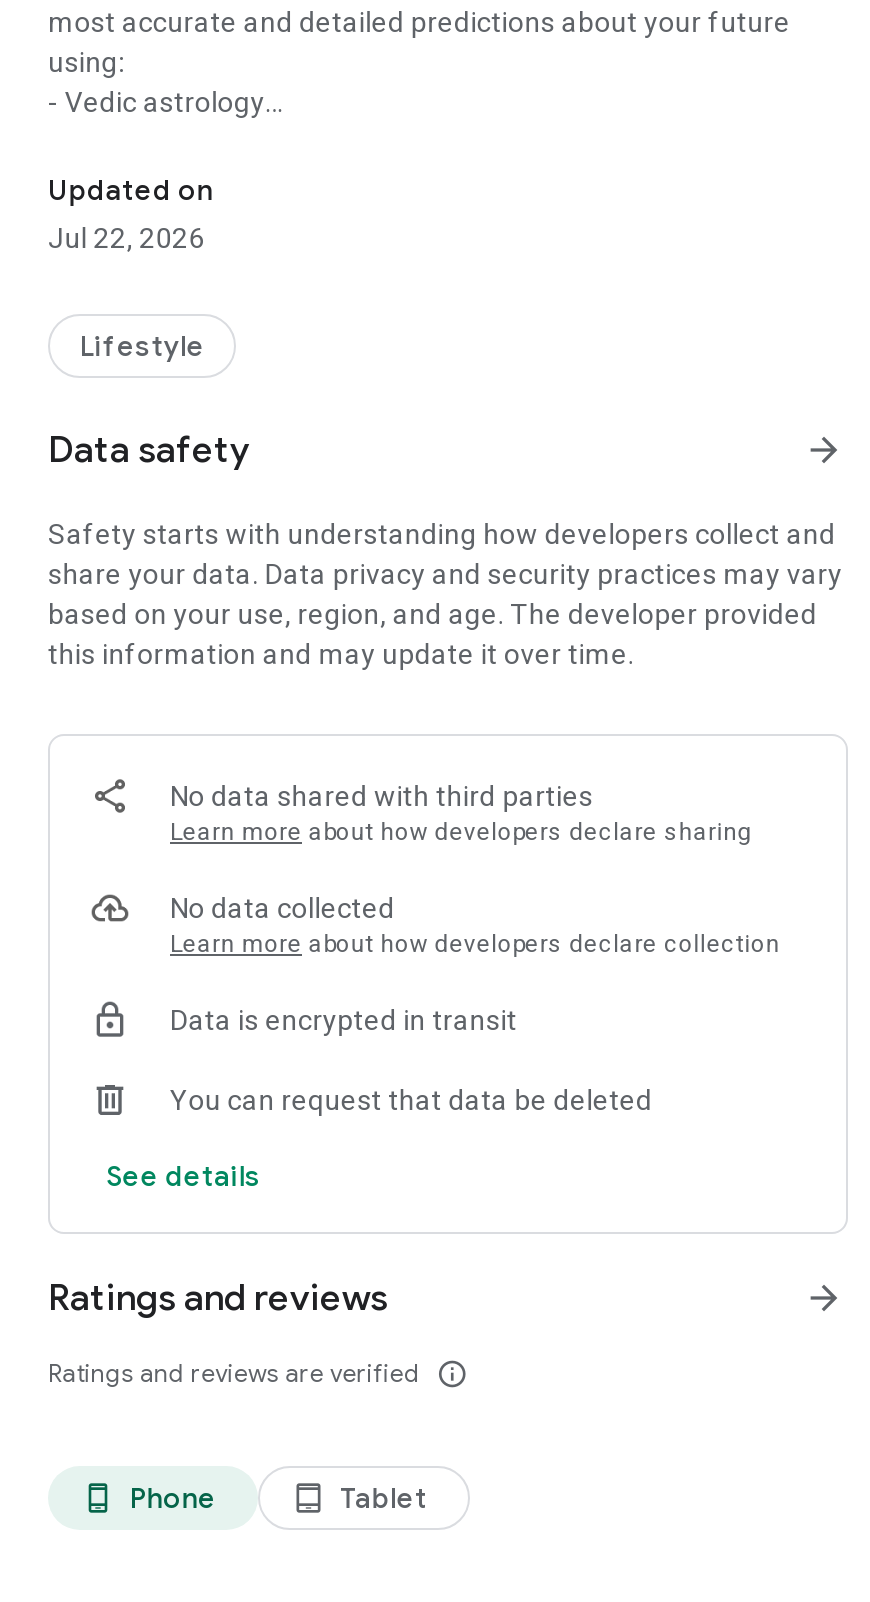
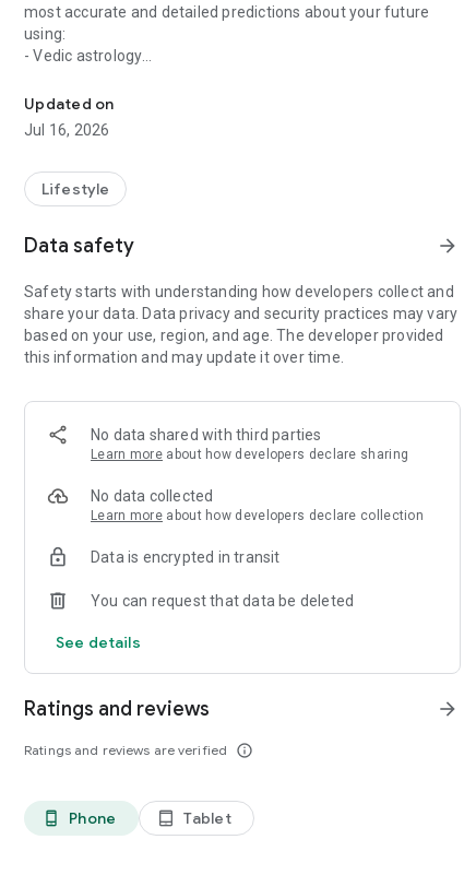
[48,222,205,254] Jul 22, 2026 -> [24,121,110,139] Jul 16, 2026

